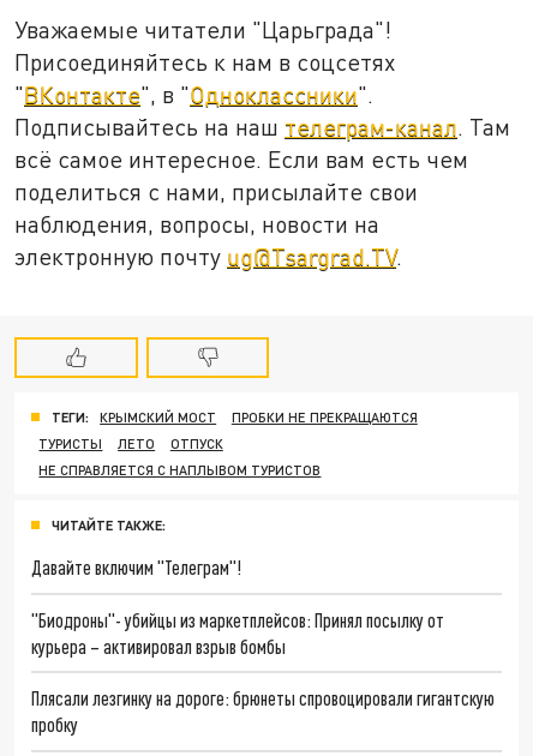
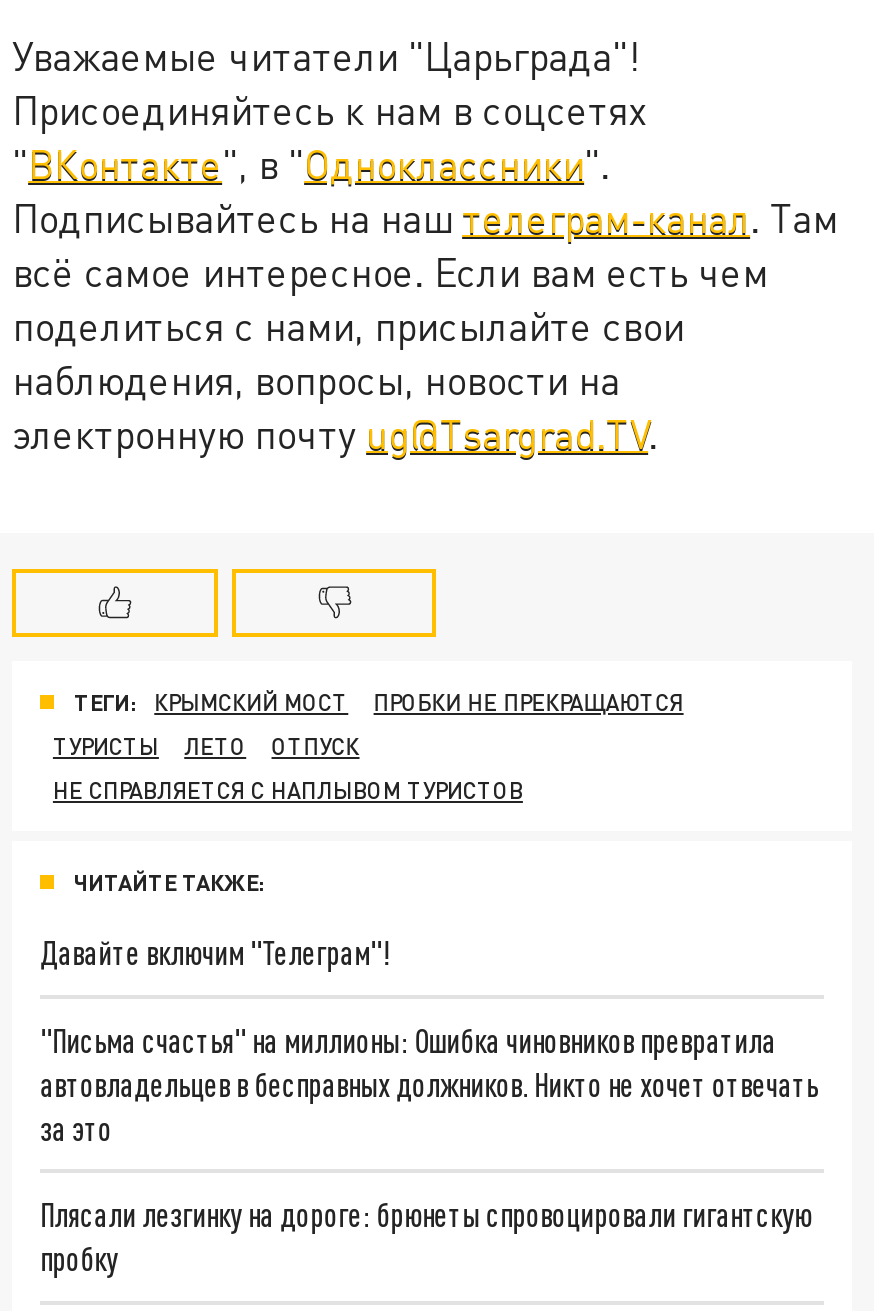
[31,608,444,657] "Биодроны"- убийцы из маркетплейсов: Принял посылку от | курьера – активировал взрыв бомбы -> [40,1020,818,1146] "Письма счастья" на миллионы: Ошибка чиновников превратила | автовладельцев в бесправных должников. Никто не хочет отвечать | за это

